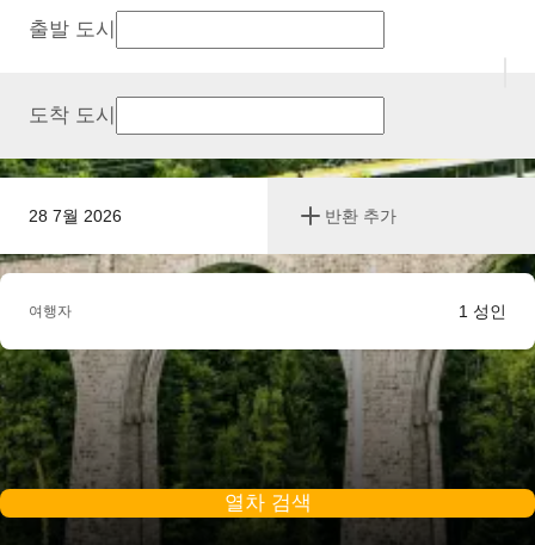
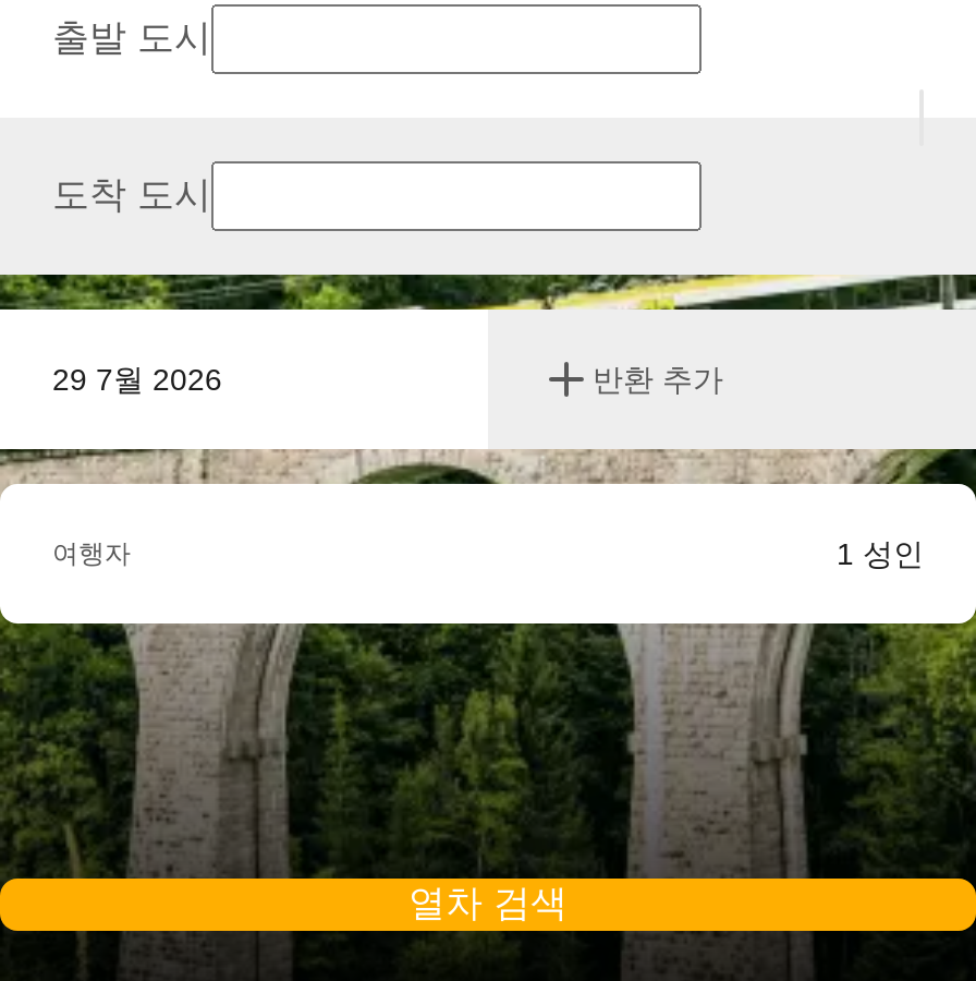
[29,206,122,225] 28 7월 2026 -> [52,362,222,397] 29 7월 2026

